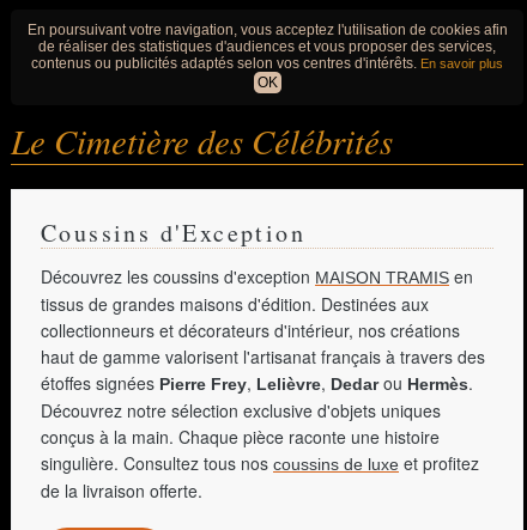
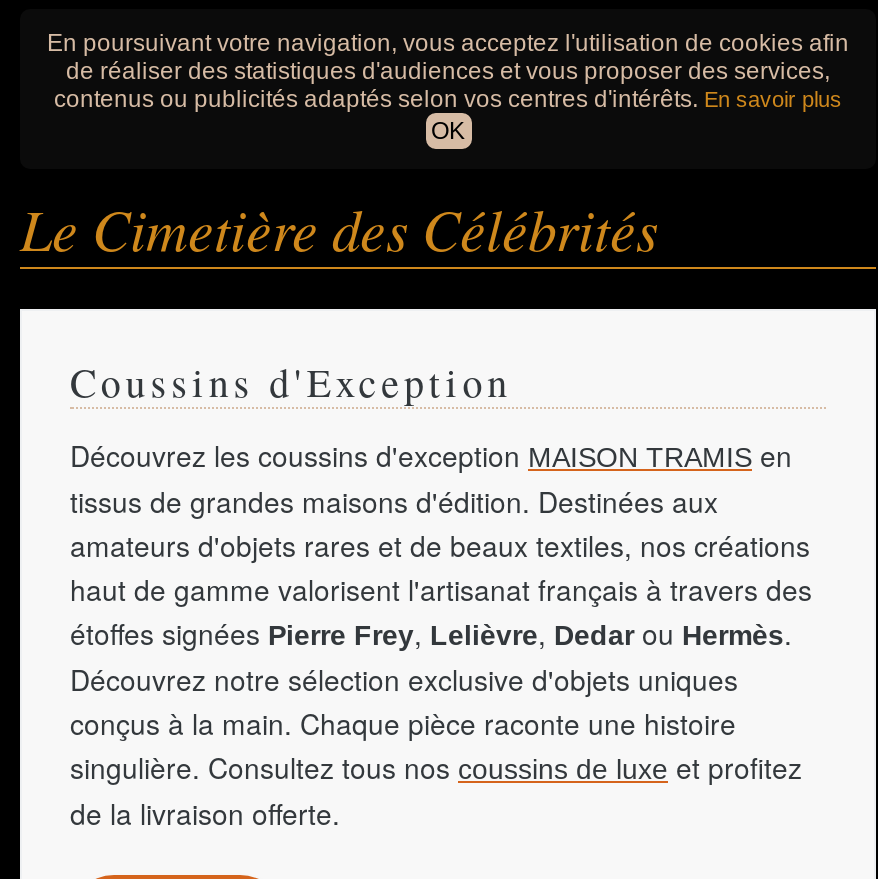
[41,318,460,342] collectionneurs et décorateurs d'intérieur, nos créations -> [70,525,810,565] amateurs d'objets rares et de beaux textiles, nos créations

